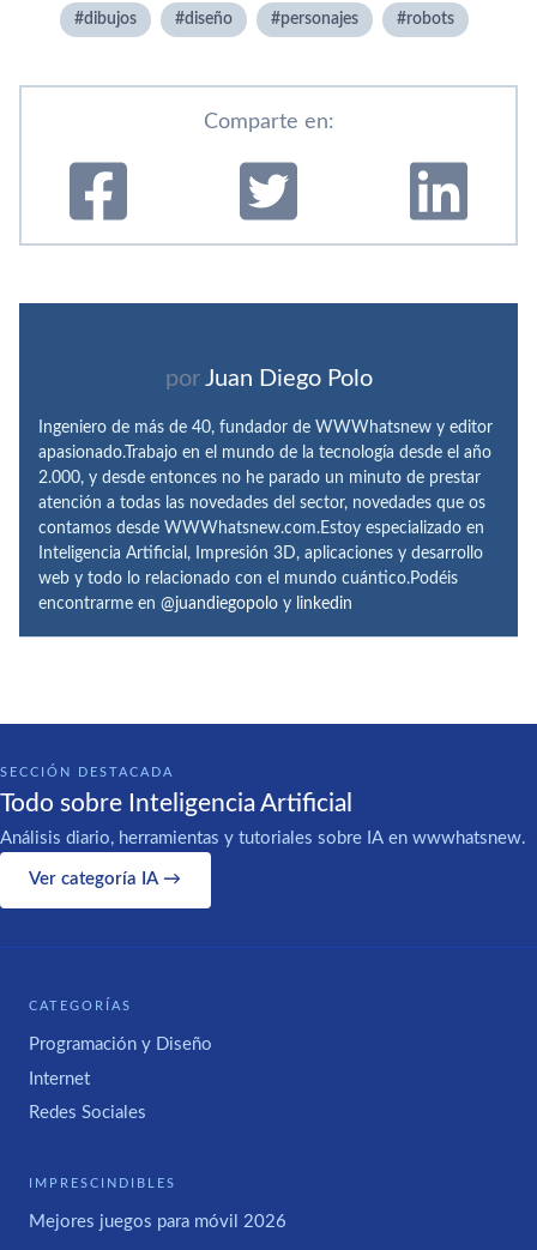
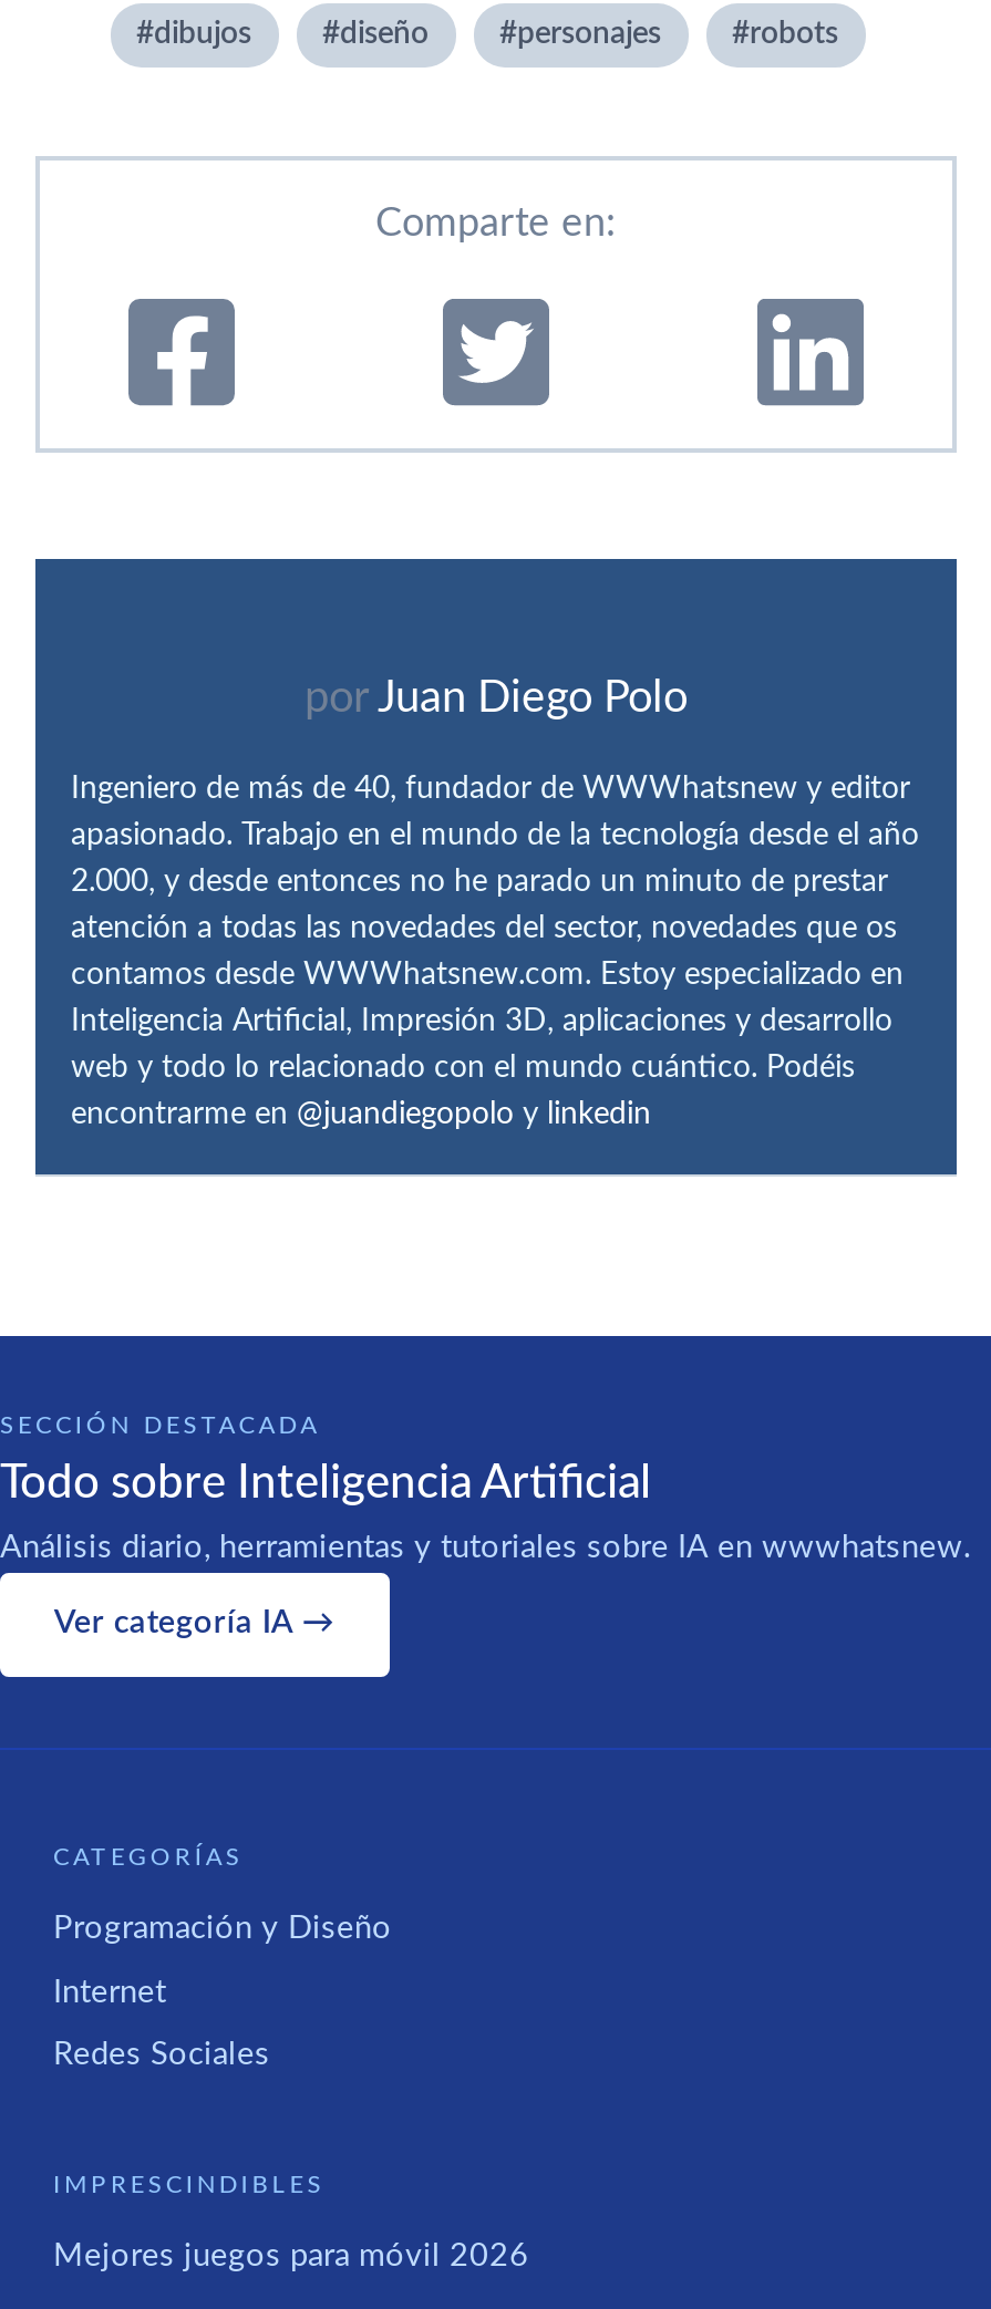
[38,444,491,461] apasionado.Trabajo en el mundo de la tecnología desde el año -> [71,820,919,851] apasionado. Trabajo en el mundo de la tecnología desde el año
[38,520,484,537] contamos desde WWWhatsnew.com.Estoy especializado en -> [71,959,904,990] contamos desde WWWhatsnew.com. Estoy especializado en
[38,570,458,587] web y todo lo relacionado con el mundo cuántico.Podéis -> [71,1052,855,1083] web y todo lo relacionado con el mundo cuántico. Podéis

